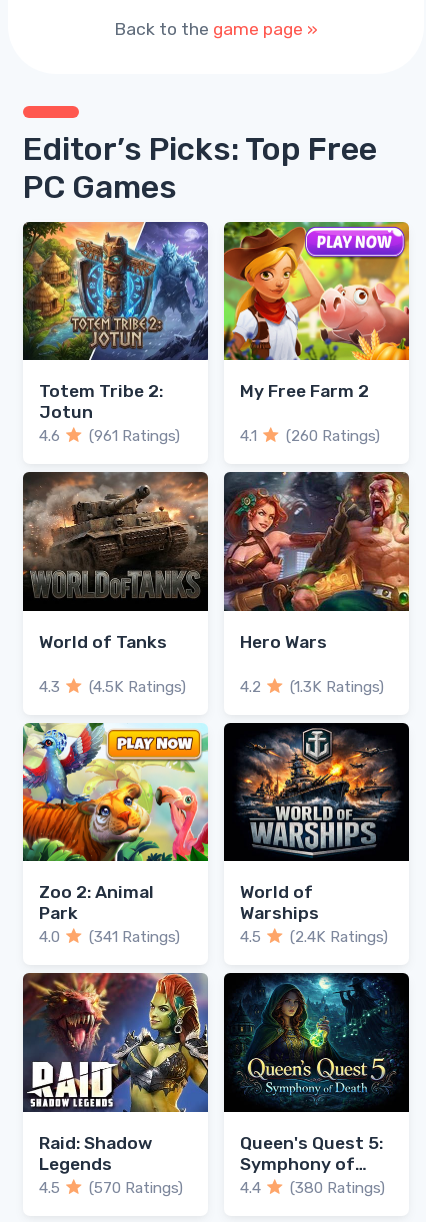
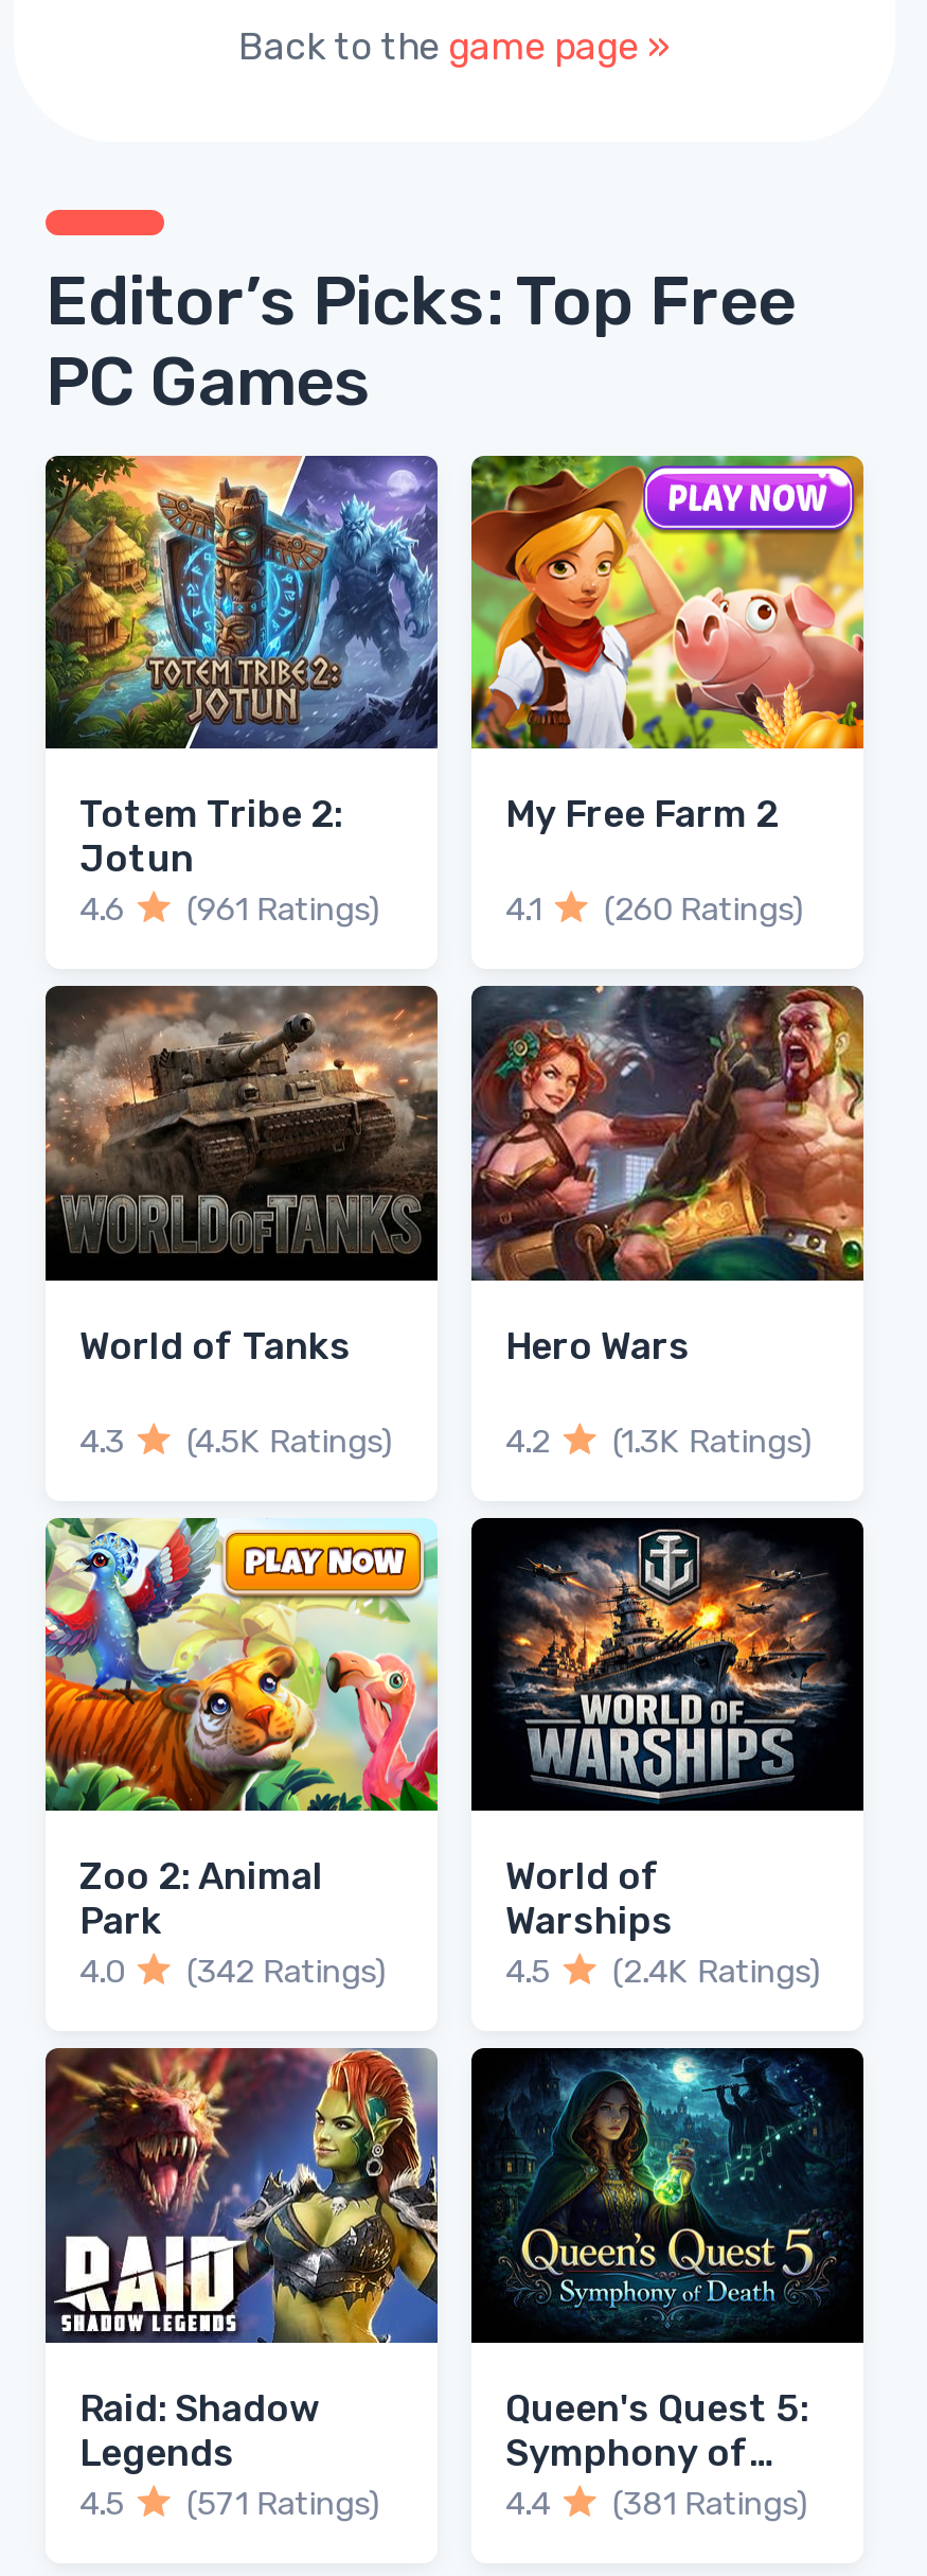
[39,928,180,946] 4.0 (341 Ratings) -> [79,1953,385,1991] 4.0 (342 Ratings)
[39,1179,183,1197] 4.5 (570 Ratings) -> [79,2484,379,2523] 4.5 (571 Ratings)
[290,1179,385,1197] (380 Ratings) -> [612,2484,807,2523] (381 Ratings)

